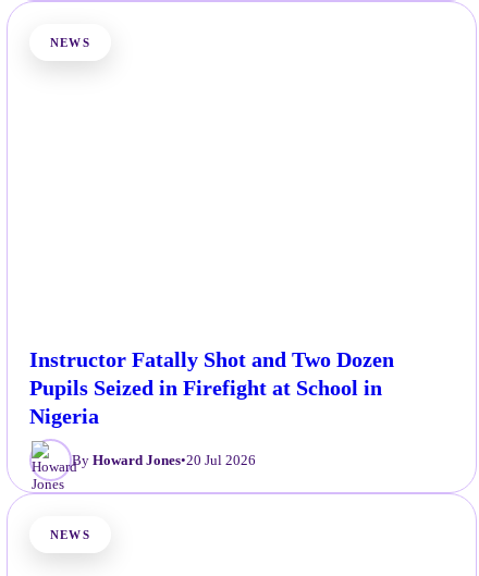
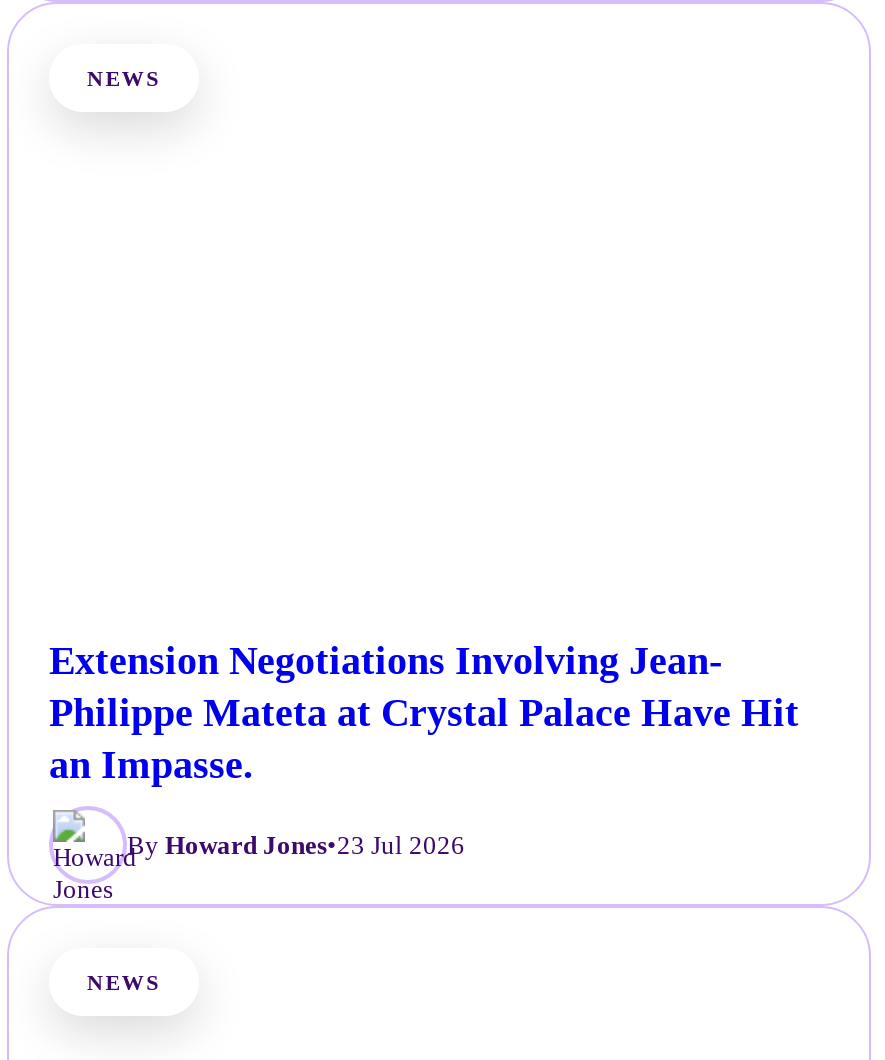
[29,348,394,428] Instructor Fatally Shot and Two Dozen | Pupils Seized in Firefight at School in | Nigeria -> [49,639,799,787] Extension Negotiations Involving Jean- | Philippe Mateta at Crystal Palace Have Hit | an Impasse.
[72,452,256,468] By Howard Jones•20 Jul 2026 -> [127,830,465,860] By Howard Jones•23 Jul 2026

